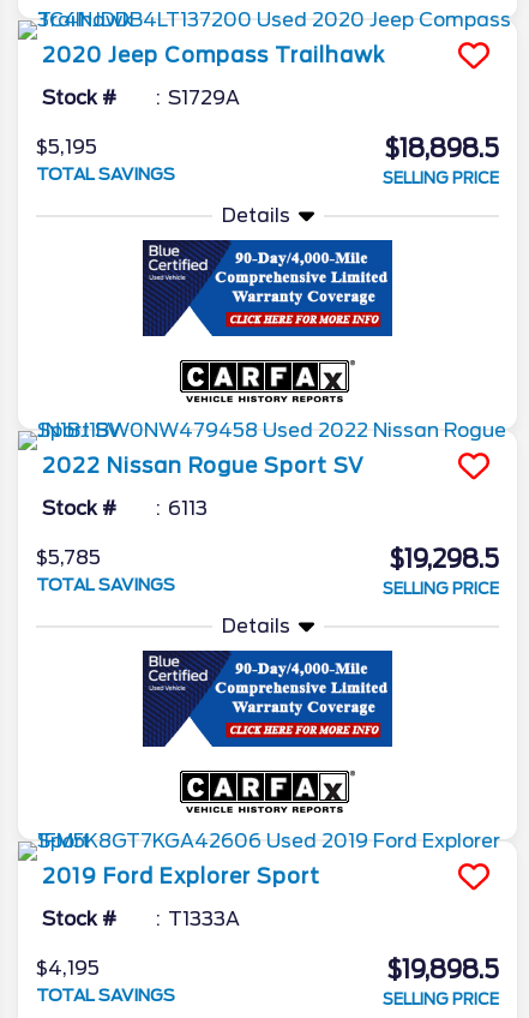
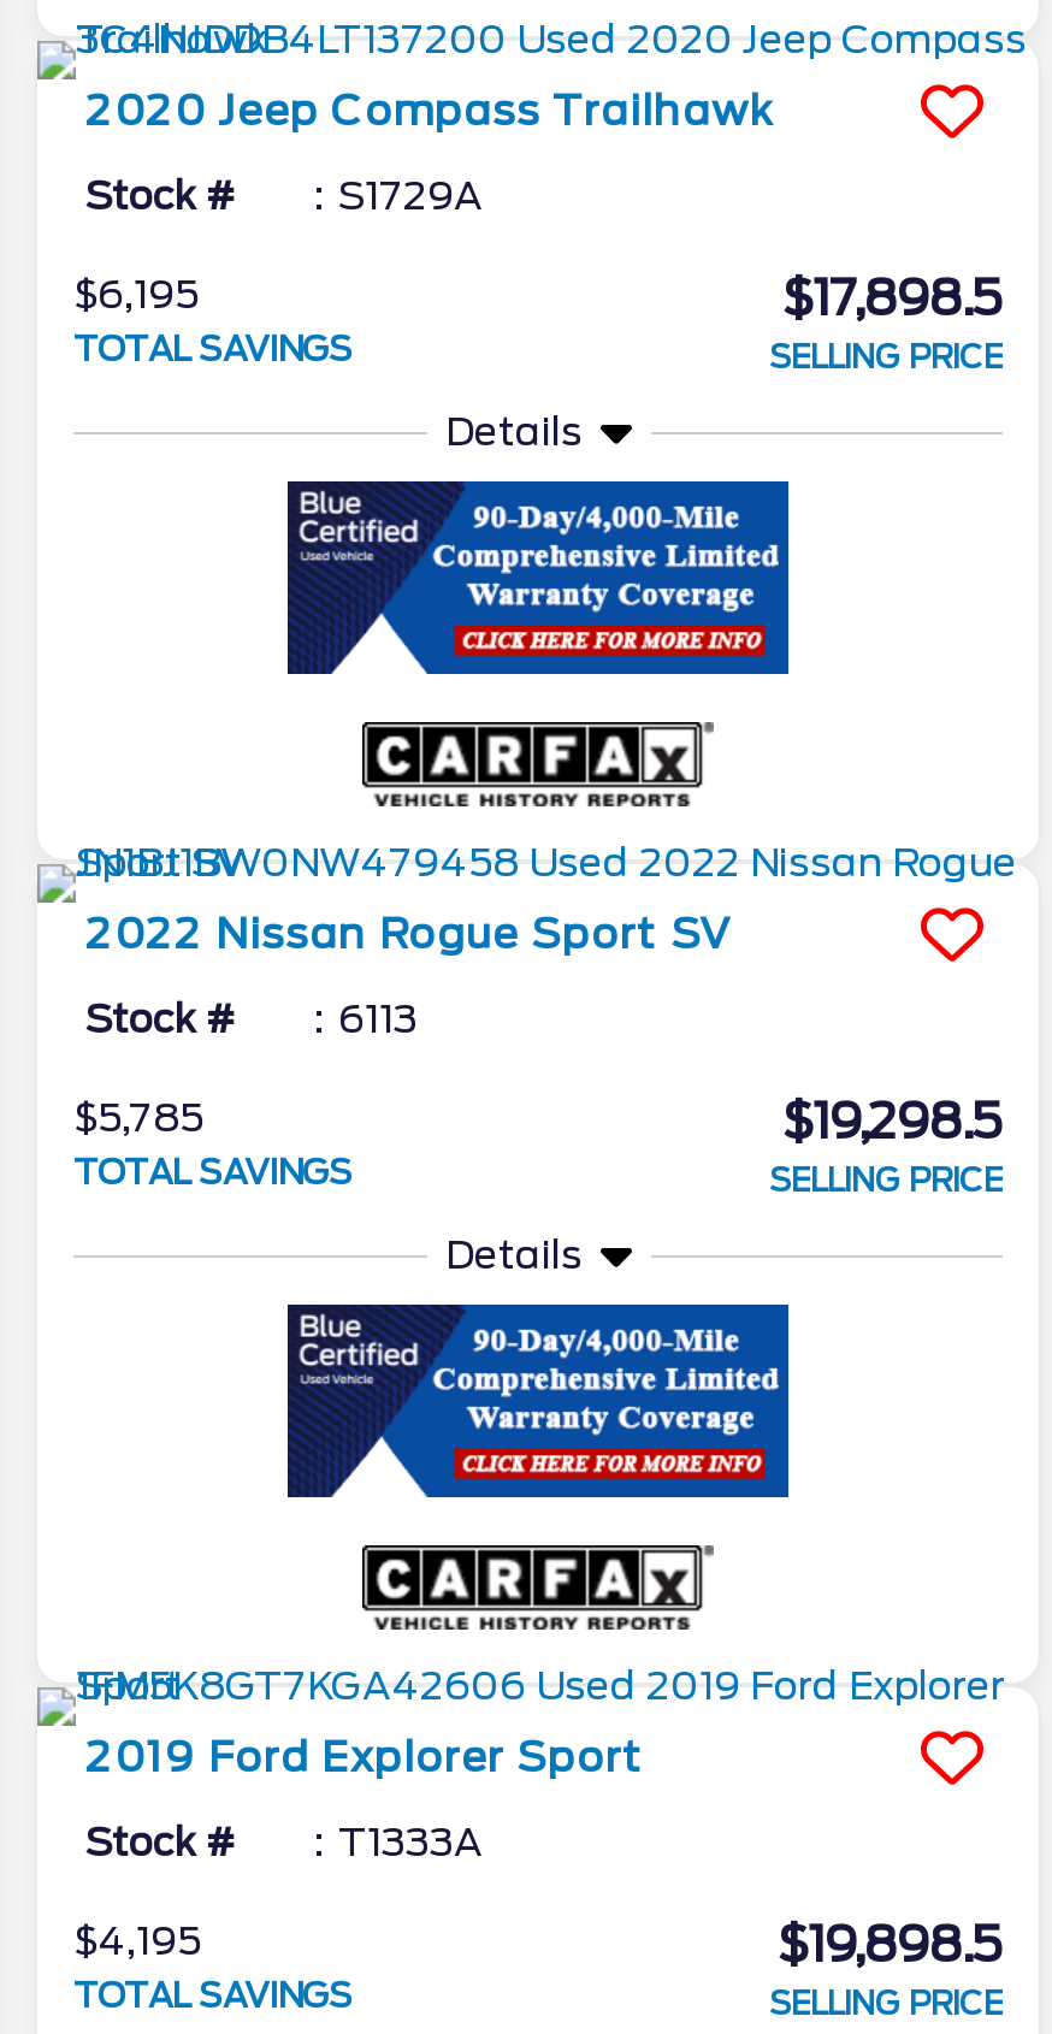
[36,136,97,159] $5,195 -> [73,273,199,318] $6,195
[384,135,499,164] $18,898.5 -> [781,270,1003,328] $17,898.5

